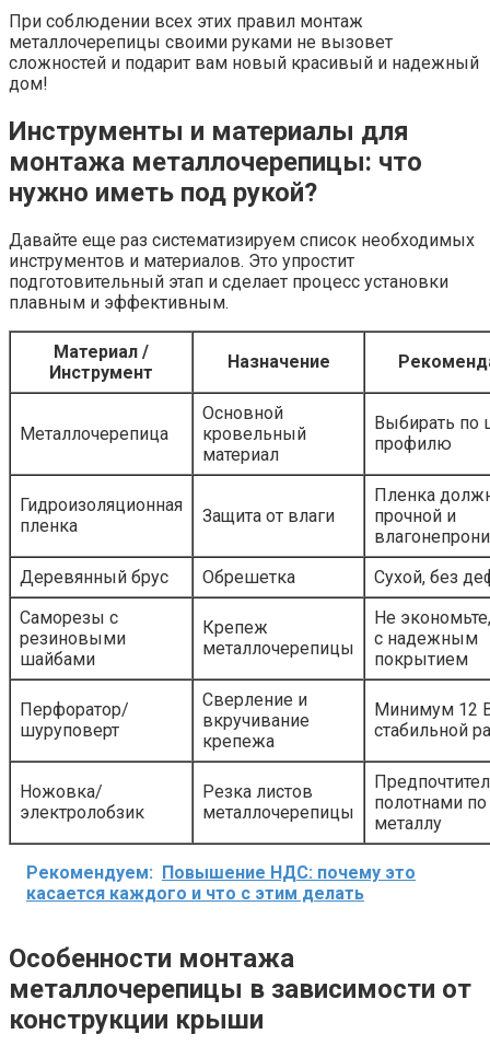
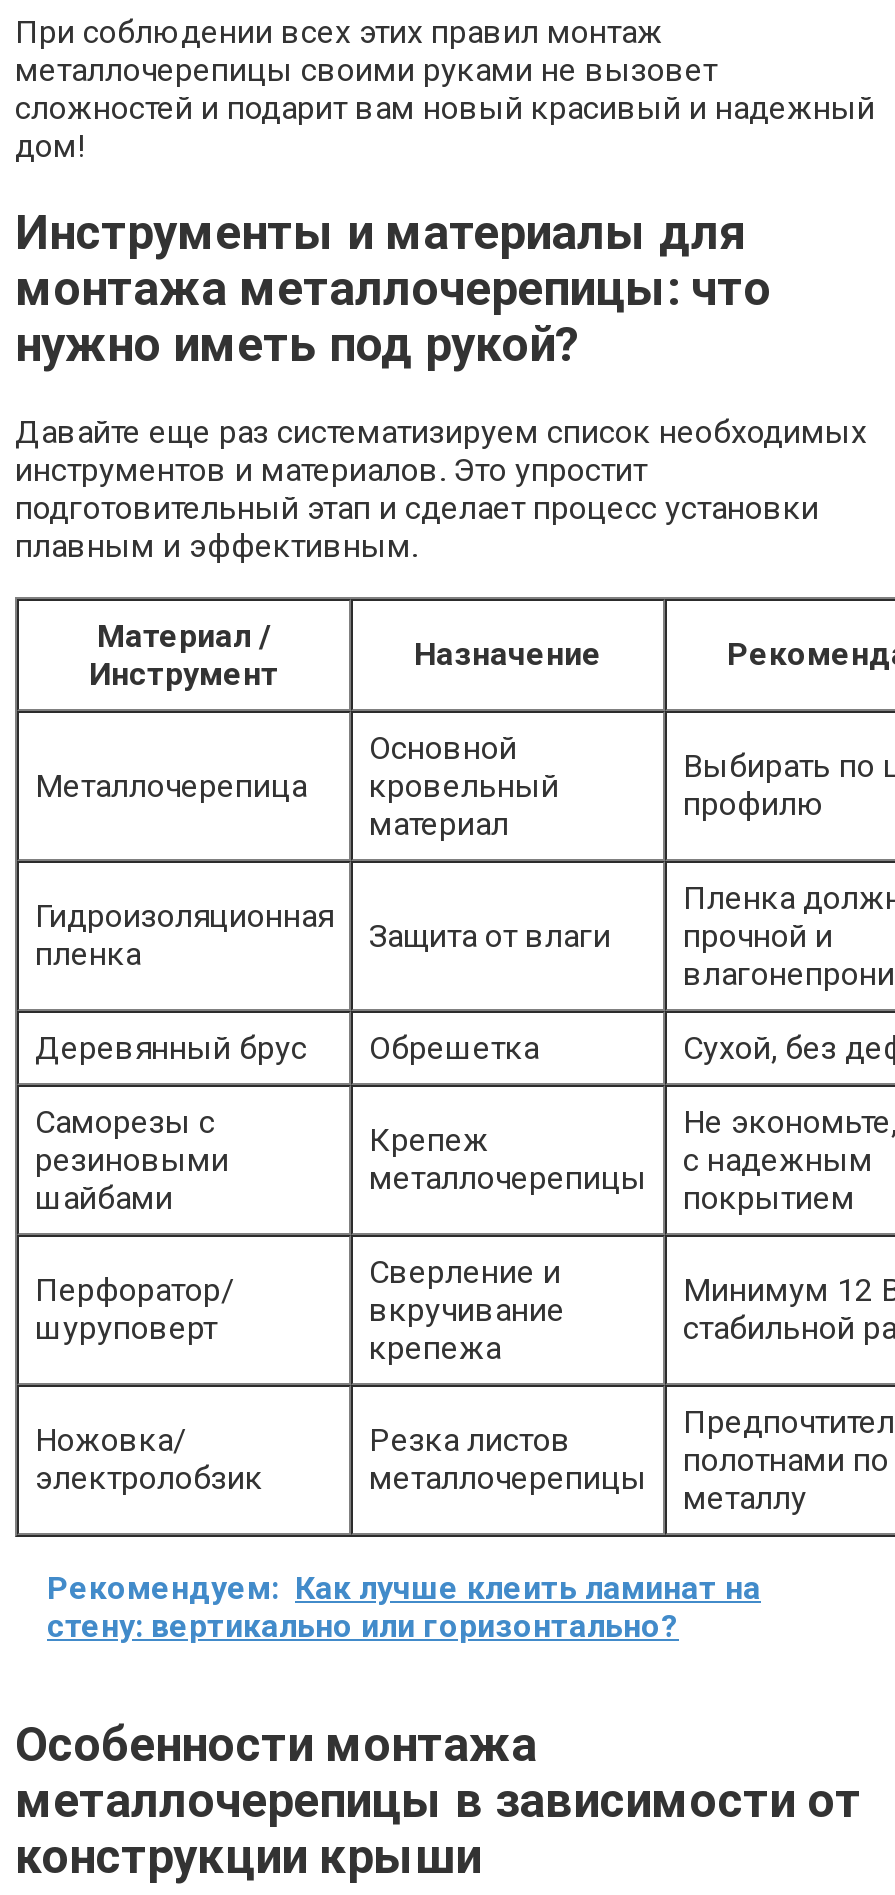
[26,862,416,904] Рекомендуем: Повышение НДС: почему это | касается каждого и что с этим делать -> [47,1569,761,1645] Рекомендуем: Как лучше клеить ламинат на | стену: вертикально или горизонтально?

